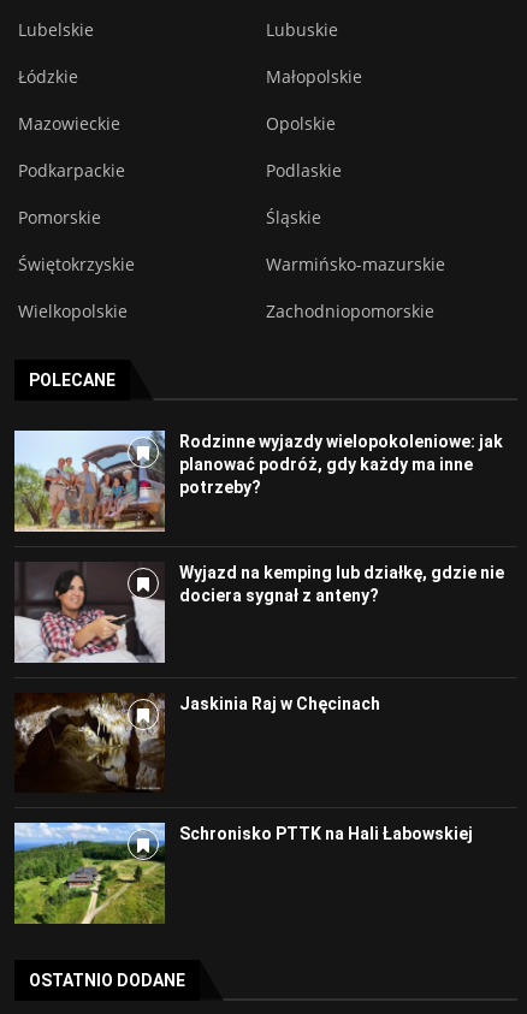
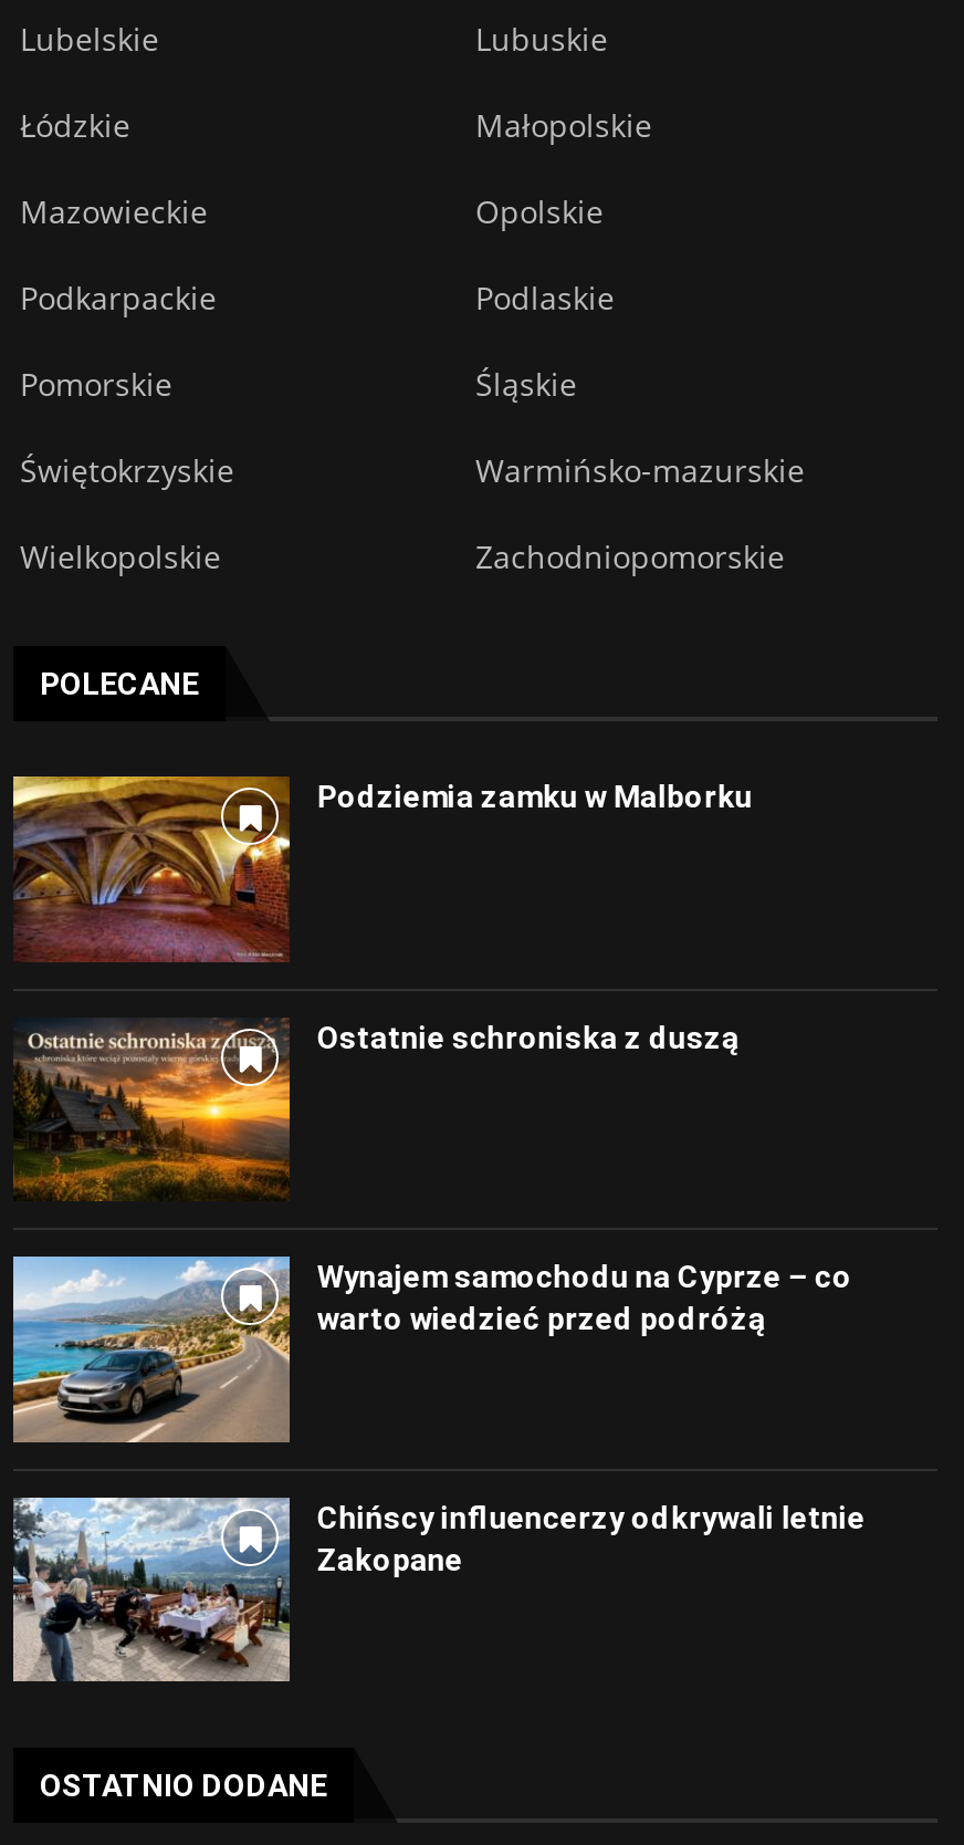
[13,429,503,533] [image] | Rodzinne wyjazdy wielopokoleniowe: jak | planować podróż, gdy każdy ma inne | potrzeby? -> [11,775,753,963] [image] | Podziemia zamku w Malborku
[13,563,505,664] [image] | Wyjazd na kemping lub działkę, gdzie nie | dociera sygnał z anteny? -> [13,1019,739,1202] [image] | Ostatnie schroniska z duszą
[14,692,381,794] [image] | Jaskinia Raj w Chęcinach -> [11,1253,852,1446] [image] | Wynajem samochodu na Cyprze – co | warto wiedzieć przed podróżą
[13,822,473,924] [image] | Schronisko PTTK na Hali Łabowskiej -> [11,1494,865,1685] [image] | Chińscy influencerzy odkrywali letnie | Zakopane

